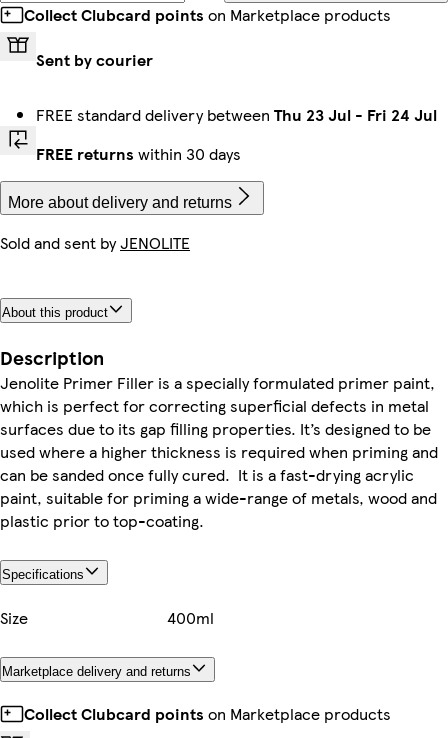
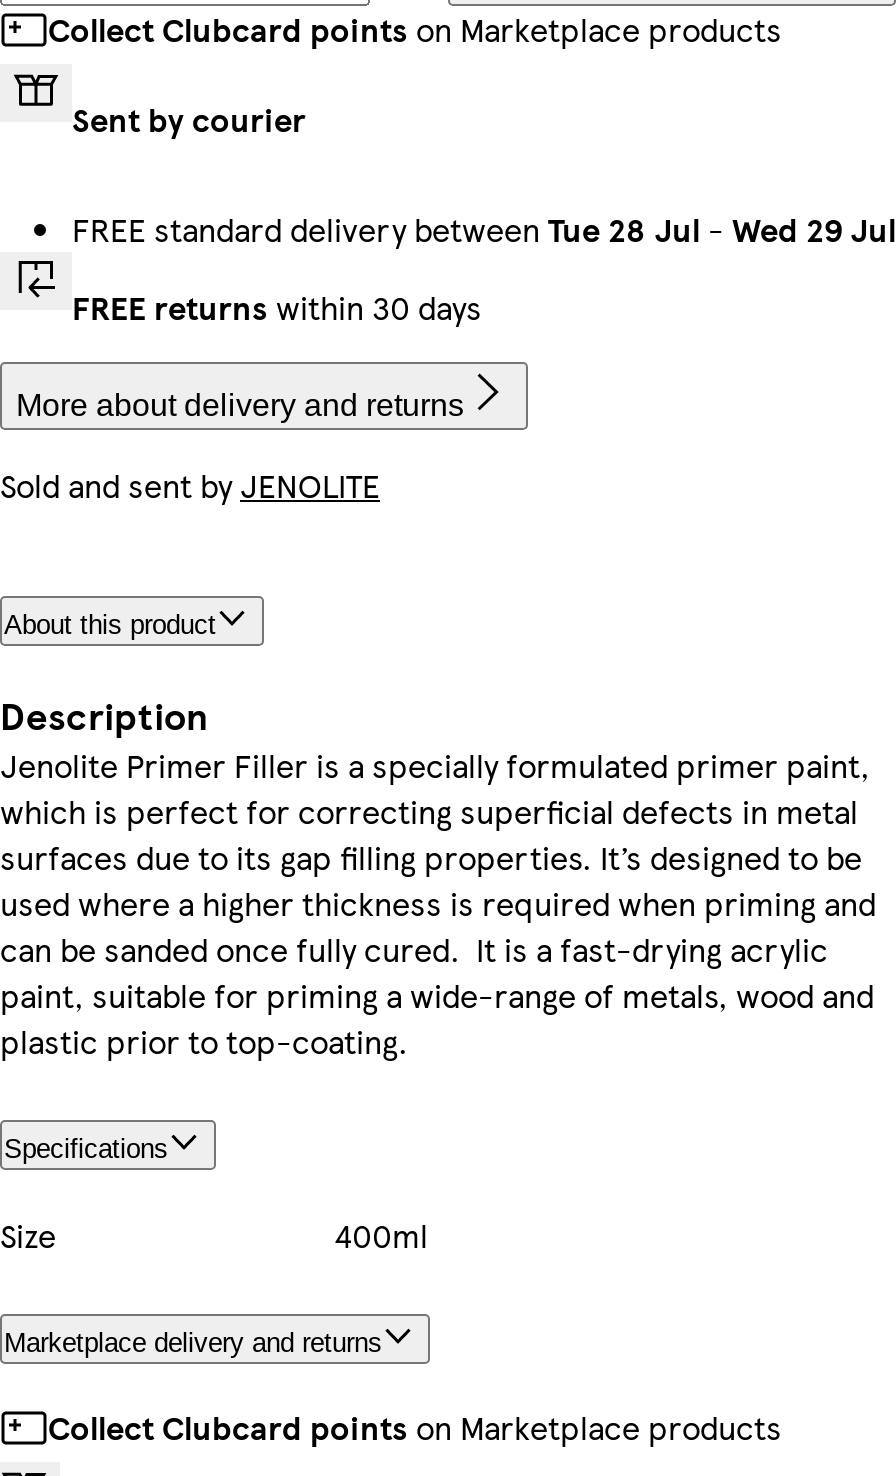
[36,103,437,126] FREE standard delivery between Thu 23 Jul - Fri 24 Jul -> [72,206,896,252] FREE standard delivery between Tue 28 Jul - Wed 29 Jul

